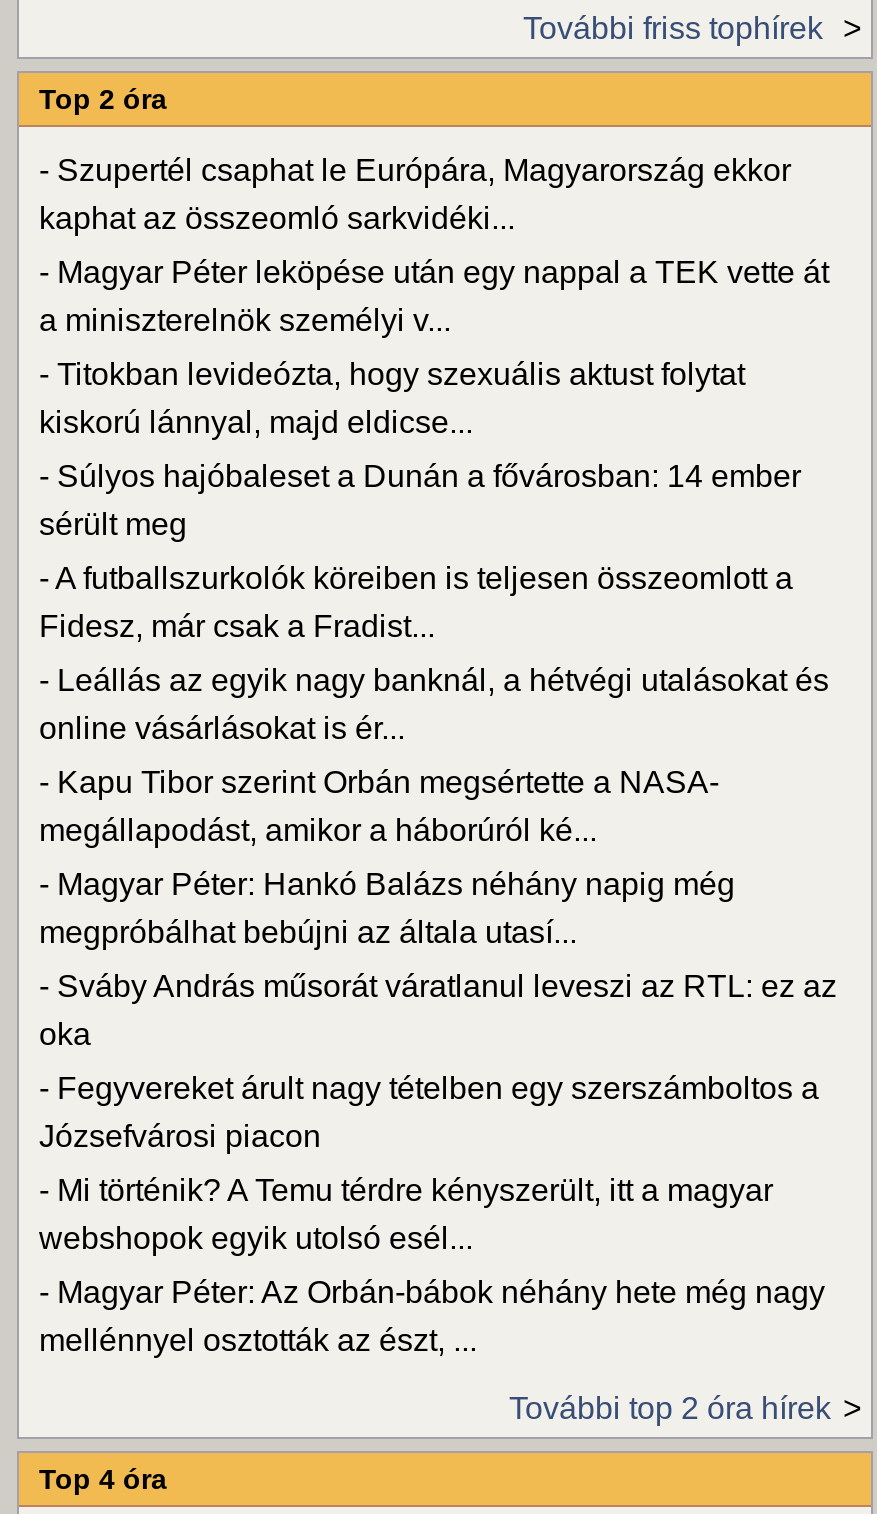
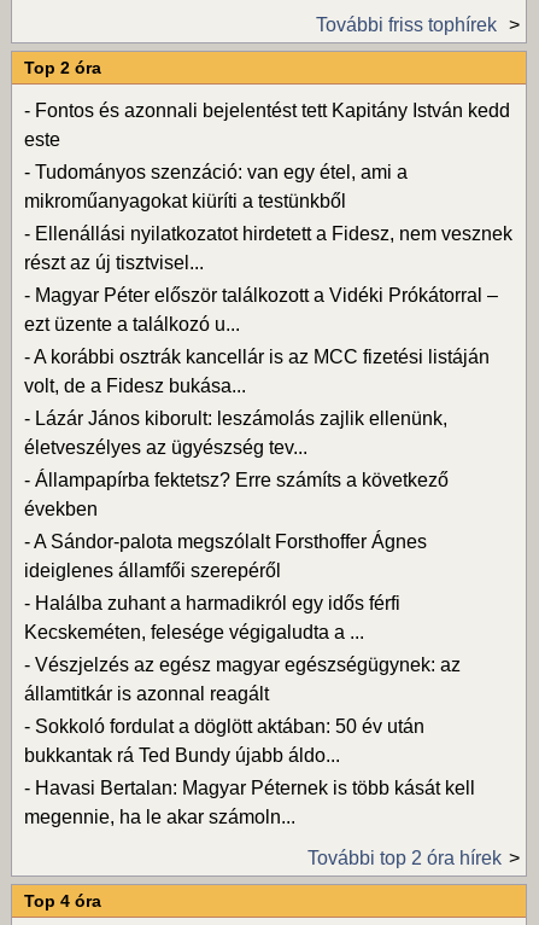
[39,153,791,235] - Szupertél csaphat le Európára, Magyarország ekkor | kaphat az összeomló sarkvidéki... -> [24,100,510,150] - Fontos és azonnali bejelentést tett Kapitány István kedd | este
[39,255,829,337] - Magyar Péter leköpése után egy nappal a TEK vette át | a miniszterelnök személyi v... -> [24,162,408,211] - Tudományos szenzáció: van egy étel, ami a | mikroműanyagokat kiüríti a testünkből
[39,357,745,439] - Titokban levideózta, hogy szexuális aktust folytat | kiskorú lánnyal, majd eldicse... -> [24,223,512,273] - Ellenállási nyilatkozatot hirdetett a Fidesz, nem vesznek | részt az új tisztvisel...
[39,459,801,541] - Súlyos hajóbaleset a Dunán a fővárosban: 14 ember | sérült meg -> [24,285,498,334] - Magyar Péter először találkozott a Vidéki Prókátorral – | ezt üzente a találkozó u...
[39,561,793,643] - A futballszurkolók köreiben is teljesen összeomlott a | Fidesz, már csak a Fradist... -> [24,347,490,396] - A korábbi osztrák kancellár is az MCC fizetési listáján | volt, de a Fidesz bukása...
[39,663,829,745] - Leállás az egyik nagy banknál, a hétvégi utalásokat és | online vásárlásokat is ér... -> [24,408,447,458] - Lázár János kiborult: leszámolás zajlik ellenünk, | életveszélyes az ügyészség tev...
[39,765,719,847] - Kapu Tibor szerint Orbán megsértette a NASA- | megállapodást, amikor a háborúról ké... -> [24,470,449,519] - Állampapírba fektetsz? Erre számíts a következő | években
[39,867,735,949] - Magyar Péter: Hankó Balázs néhány napig még | megpróbálhat bebújni az általa utasí... -> [24,531,427,581] - A Sándor-palota megszólalt Forsthoffer Ágnes | ideiglenes államfői szerepéről
[39,969,837,1051] - Sváby András műsorát váratlanul leveszi az RTL: ez az | oka -> [24,593,400,642] - Halálba zuhant a harmadikról egy idős férfi | Kecskeméten, felesége végigaludta a ...
[39,1071,819,1153] - Fegyvereket árult nagy tételben egy szerszámboltos a | Józsefvárosi piacon -> [24,655,461,704] - Vészjelzés az egész magyar egészségügynek: az | államtitkár is azonnal reagált
[39,1173,773,1255] - Mi történik? A Temu térdre kényszerült, itt a magyar | webshopok egyik utolsó esél... -> [24,716,424,766] - Sokkoló fordulat a döglött aktában: 50 év után | bukkantak rá Ted Bundy újabb áldo...
[39,1275,825,1357] - Magyar Péter: Az Orbán-bábok néhány hete még nagy | mellénnyel osztották az észt, ... -> [24,778,475,827] - Havasi Bertalan: Magyar Péternek is több kását kell | megennie, ha le akar számoln...

